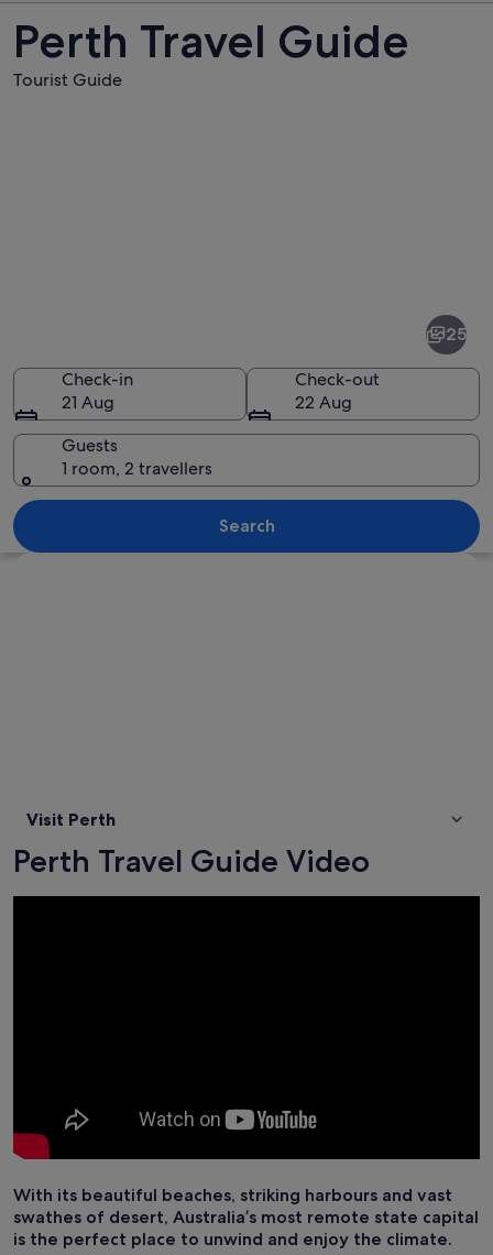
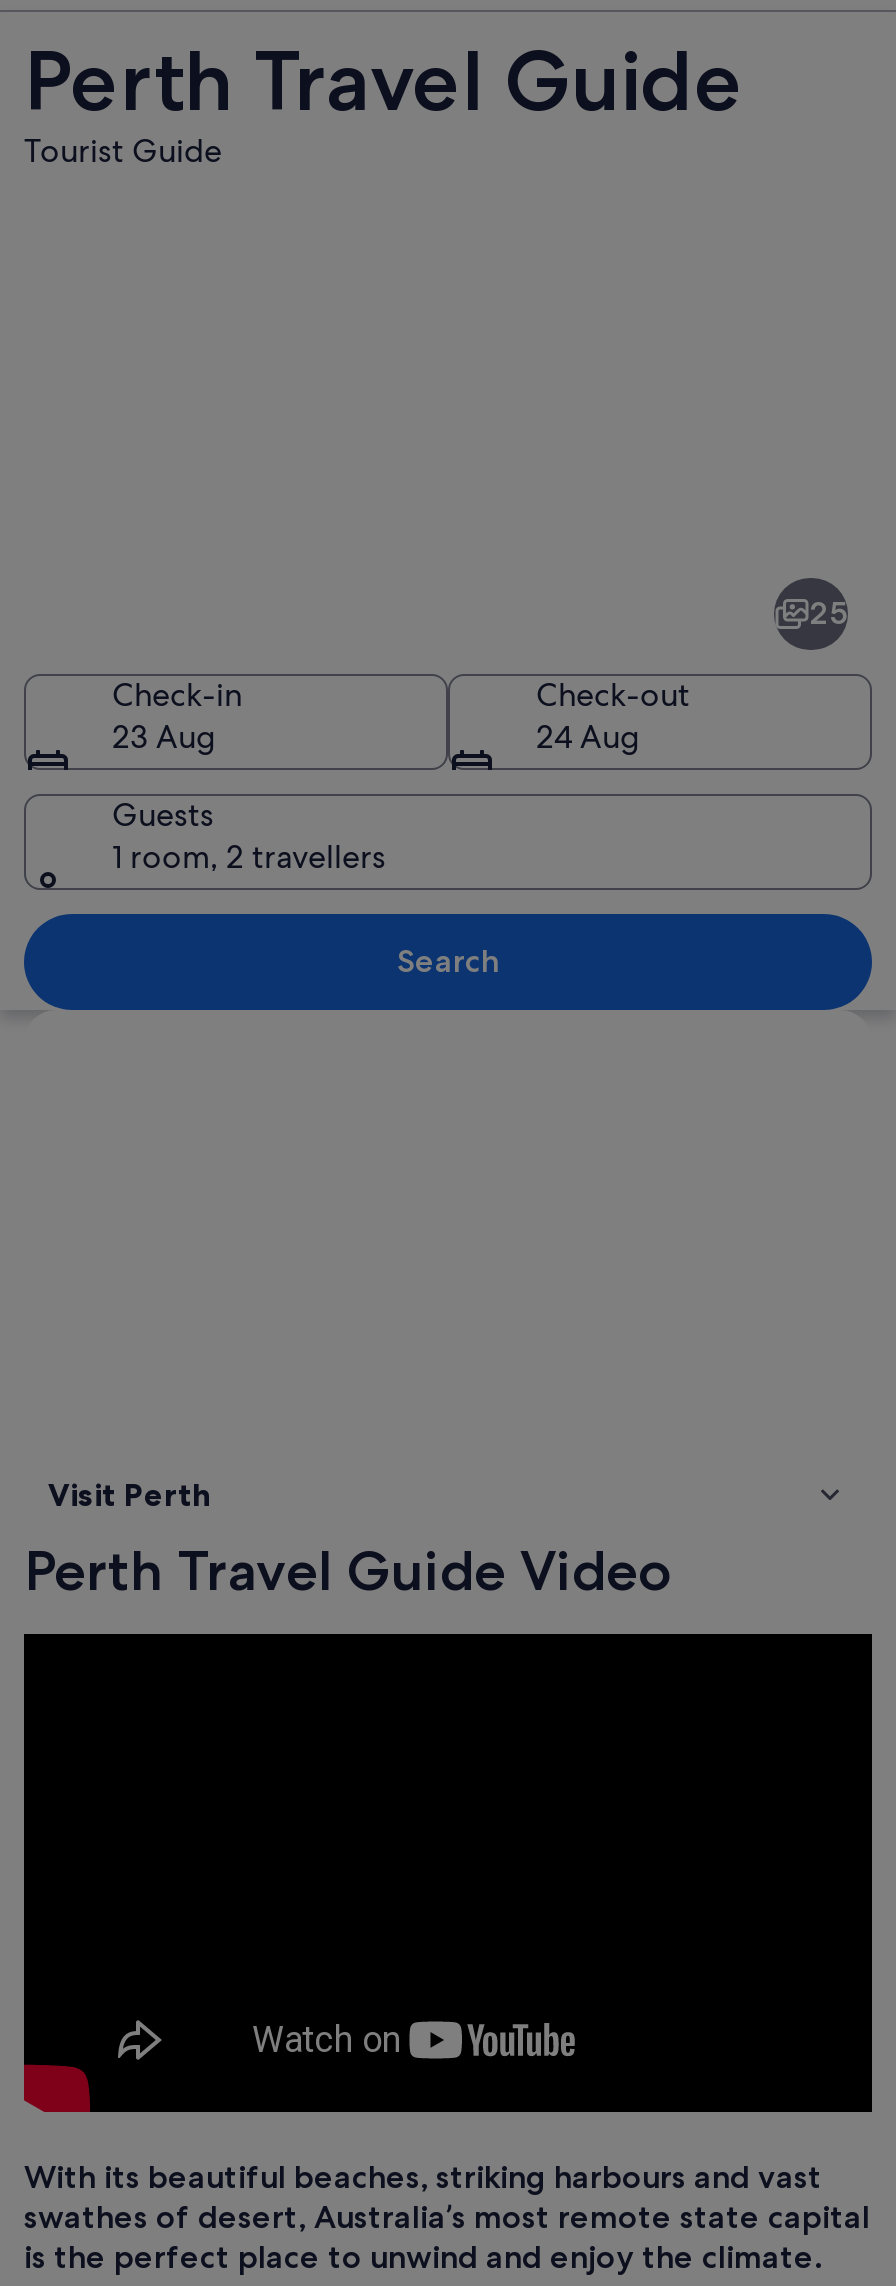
[62,390,114,413] 21 Aug -> [112,715,216,757] 23 Aug
[295,390,352,413] 22 Aug -> [536,715,640,757] 24 Aug

